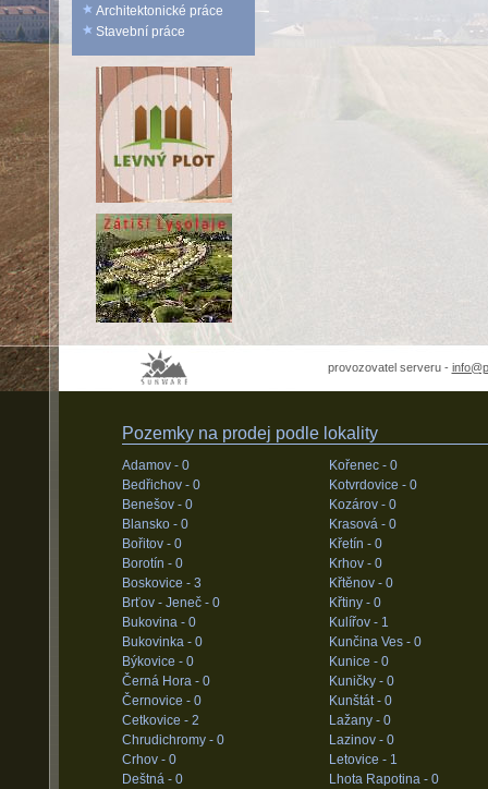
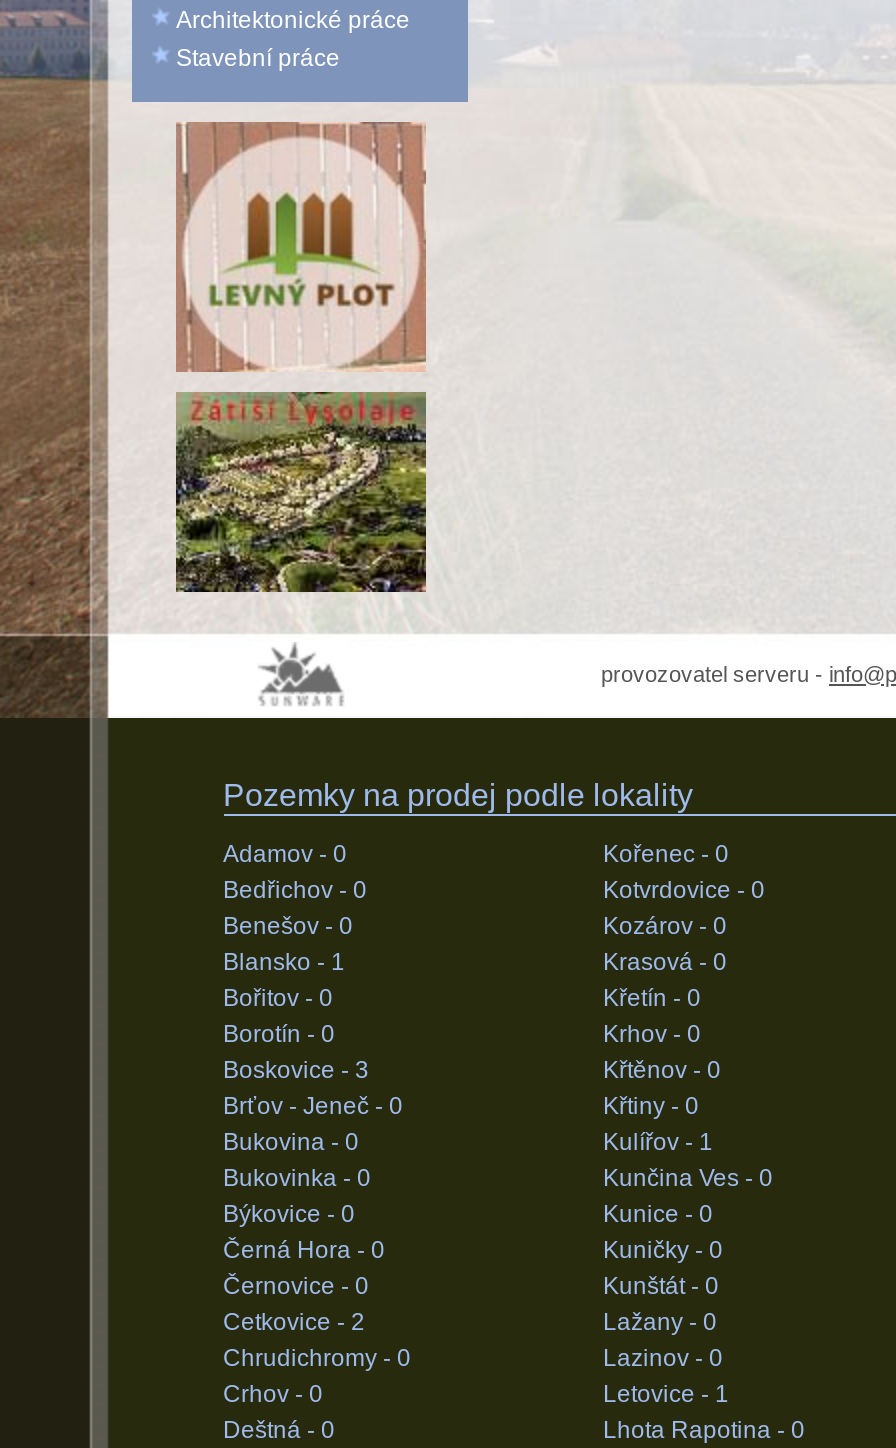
[121,517,188,532] Blansko - 0 -> [223,948,345,976] Blansko - 1

